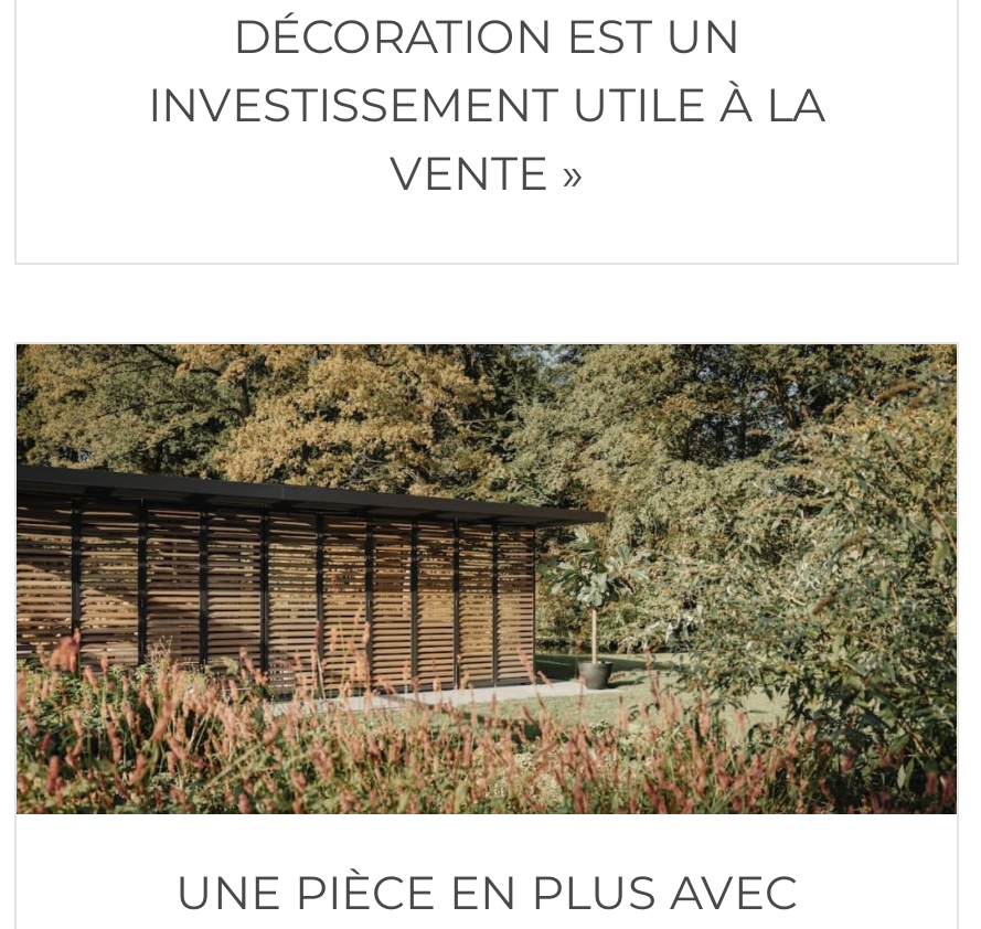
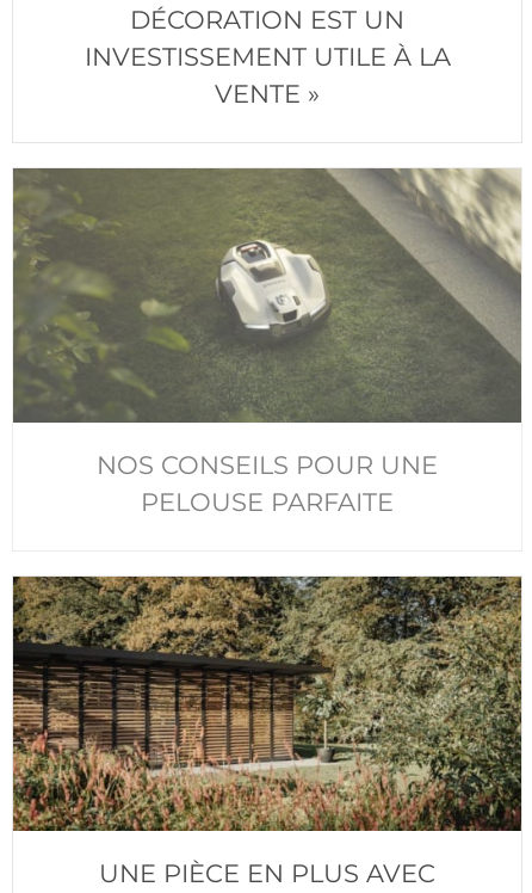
none -> [12,167,521,517] [image] | NOS CONSEILS POUR UNE | PELOUSE PARFAITE

